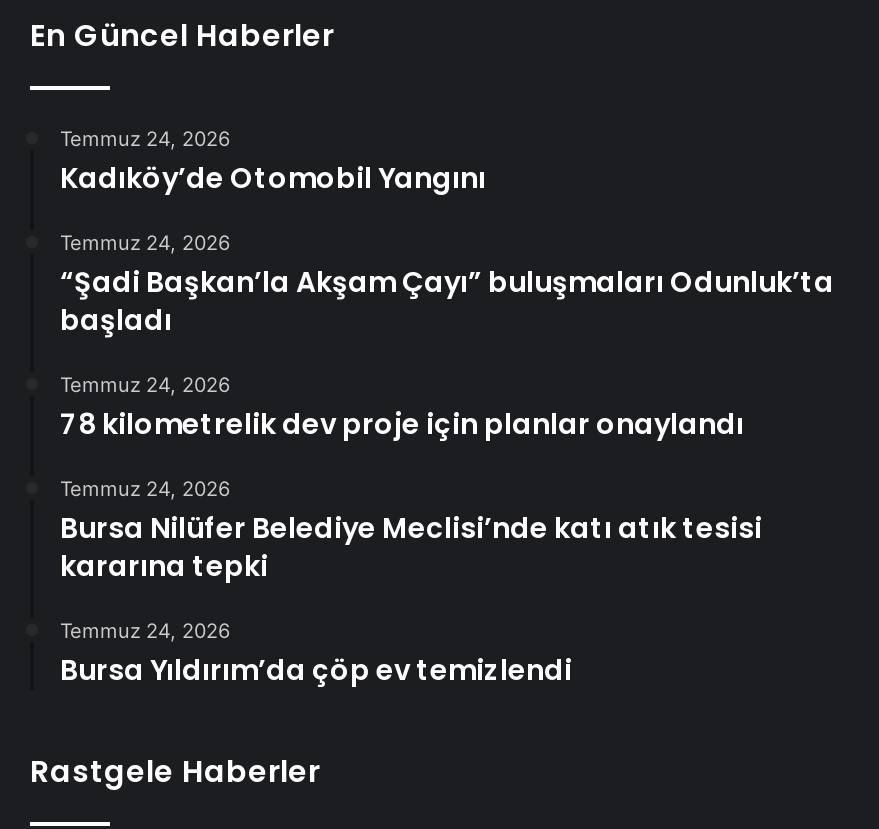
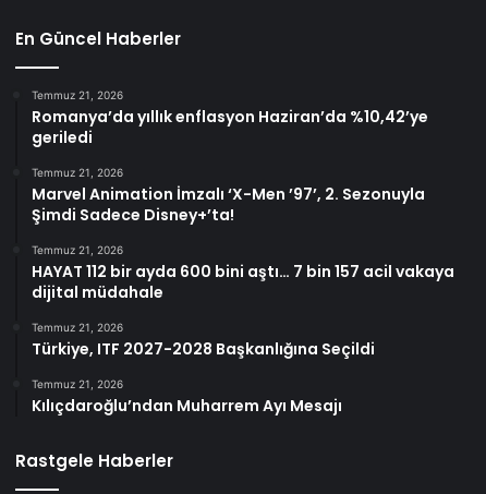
[60,126,486,198] Temmuz 24, 2026 | Kadıköy’de Otomobil Yangını -> [32,88,428,148] Temmuz 21, 2026 | Romanya’da yıllık enflasyon Haziran’da %10,42’ye | geriledi
[60,230,834,340] Temmuz 24, 2026 | “Şadi Başkan’la Akşam Çayı” buluşmaları Odunluk’ta | başladı -> [32,166,425,226] Temmuz 21, 2026 | Marvel Animation İmzalı ‘X-Men ’97’, 2. Sezonuyla | Şimdi Sadece Disney+’ta!
[60,372,744,444] Temmuz 24, 2026 | 78 kilometrelik dev proje için planlar onaylandı -> [32,243,454,303] Temmuz 21, 2026 | HAYAT 112 bir ayda 600 bini aştı… 7 bin 157 acil vakaya | dijital müdahale
[60,476,762,586] Temmuz 24, 2026 | Bursa Nilüfer Belediye Meclisi’nde katı atık tesisi | kararına tepki -> [32,321,375,360] Temmuz 21, 2026 | Türkiye, ITF 2027-2028 Başkanlığına Seçildi
[60,618,572,690] Temmuz 24, 2026 | Bursa Yıldırım’da çöp ev temizlendi -> [32,377,342,417] Temmuz 21, 2026 | Kılıçdaroğlu’ndan Muharrem Ayı Mesajı

